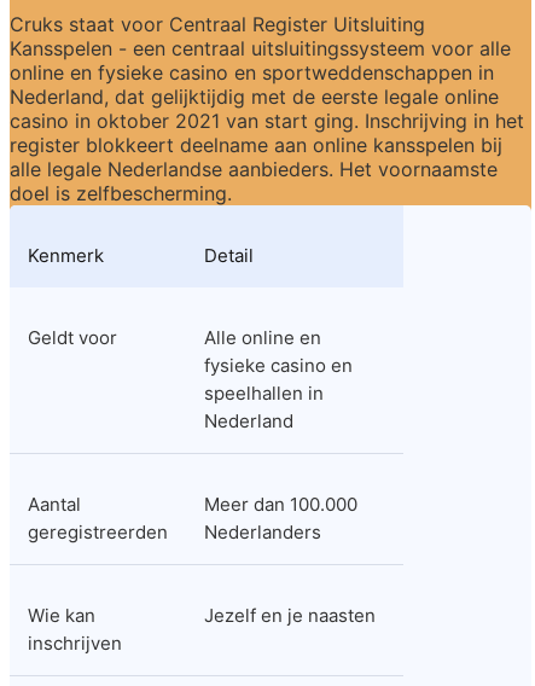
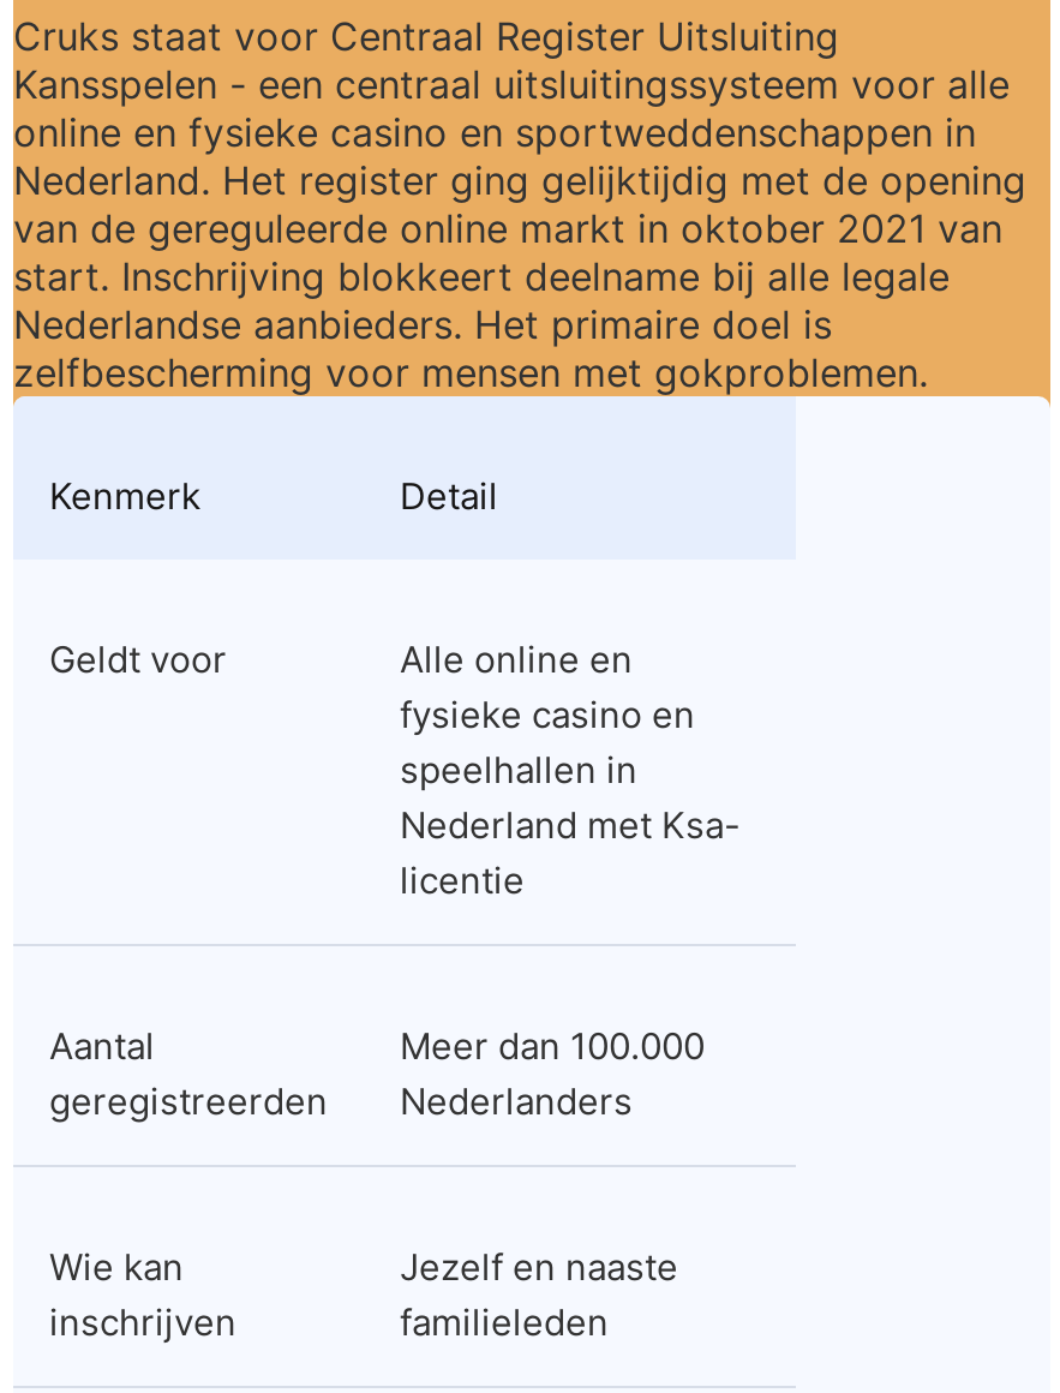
[10,85,524,205] Nederland, dat gelijktijdig met de eerste legale online | casino in oktober 2021 van start ging. Inschrijving in het | register blokkeert deelname aan online kansspelen bij | alle legale Nederlandse aanbieders. Het voornaamste | doel is zelfbescherming. -> [13,156,1026,396] Nederland. Het register ging gelijktijdig met de opening | van de gereguleerde online markt in oktober 2021 van | start. Inschrijving blokkeert deelname bij alle legale | Nederlandse aanbieders. Het primaire doel is | zelfbescherming voor mensen met gokproblemen.
[204,409,293,432] Nederland -> [400,802,741,903] Nederland met Ksa- | licentie
[204,604,376,627] Jezelf en je naasten -> [400,1244,678,1345] Jezelf en naaste | familieleden

